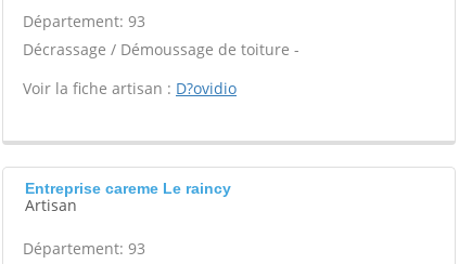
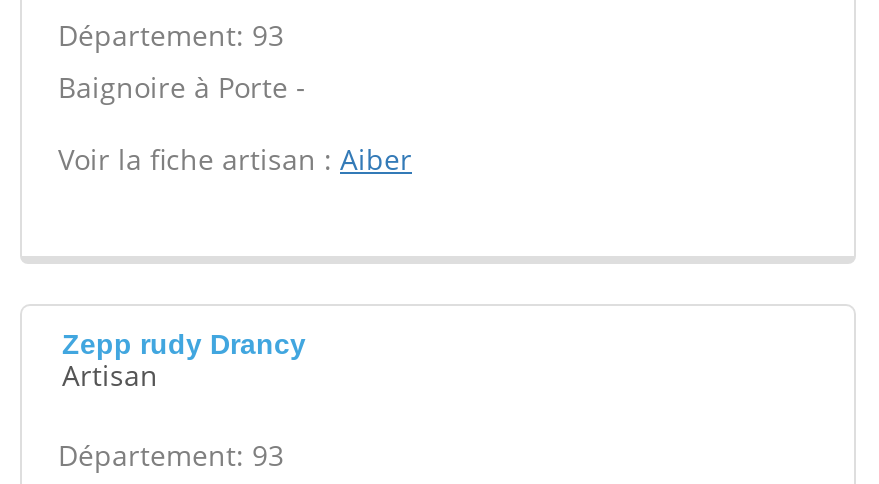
[23,39,299,60] Décrassage / Démoussage de toiture - -> [58,68,306,106] Baignoire à Porte -
[23,78,237,98] Voir la fiche artisan : D?ovidio -> [58,140,412,178] Voir la fiche artisan : Aiber
[25,180,231,197] Entreprise careme Le raincy -> [62,328,306,360] Zepp rudy Drancy

